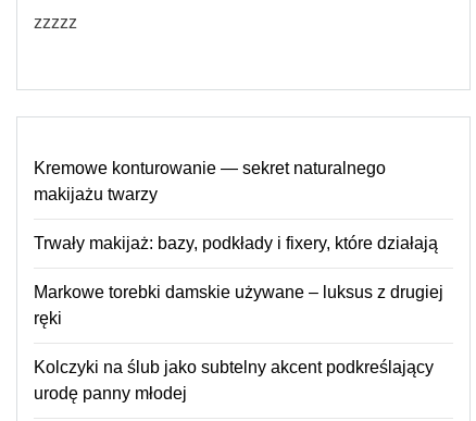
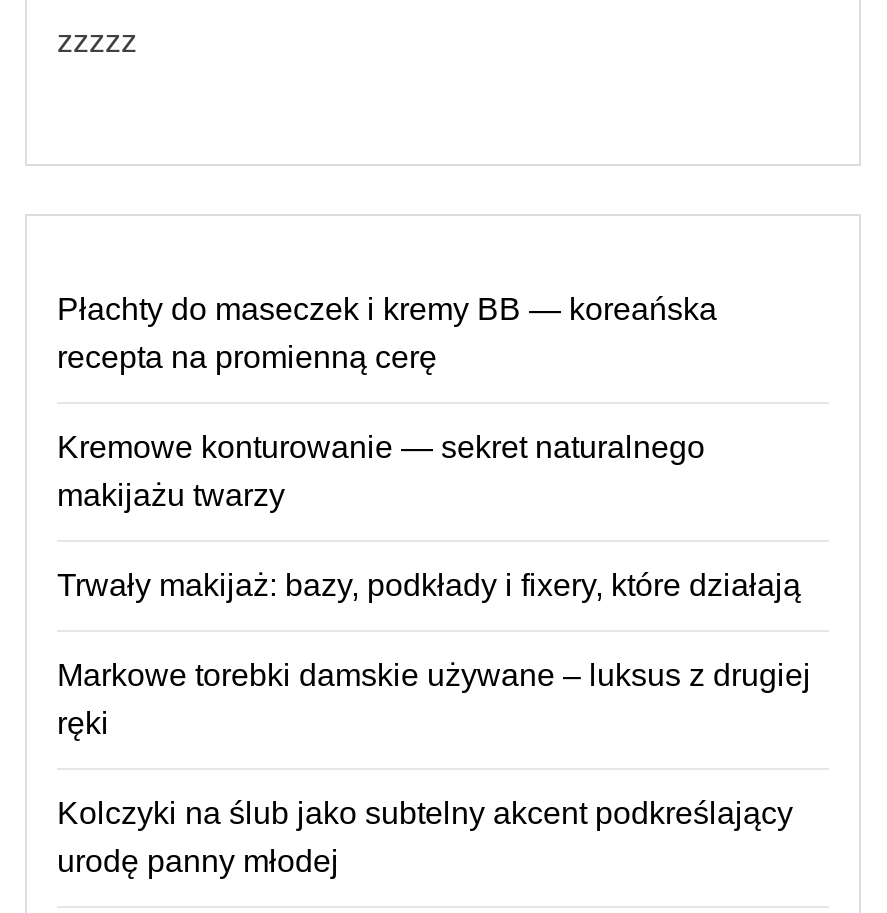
none -> [57,291,717,373] Płachty do maseczek i kremy BB — koreańska | recepta na promienną cerę

